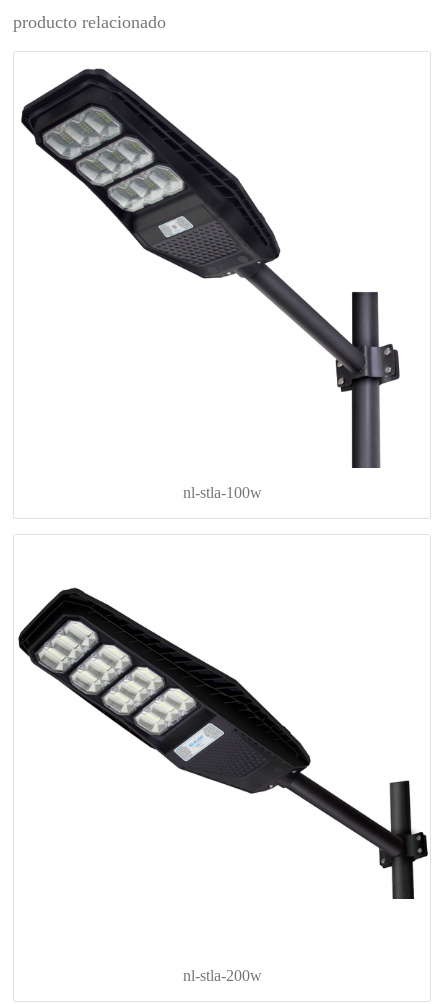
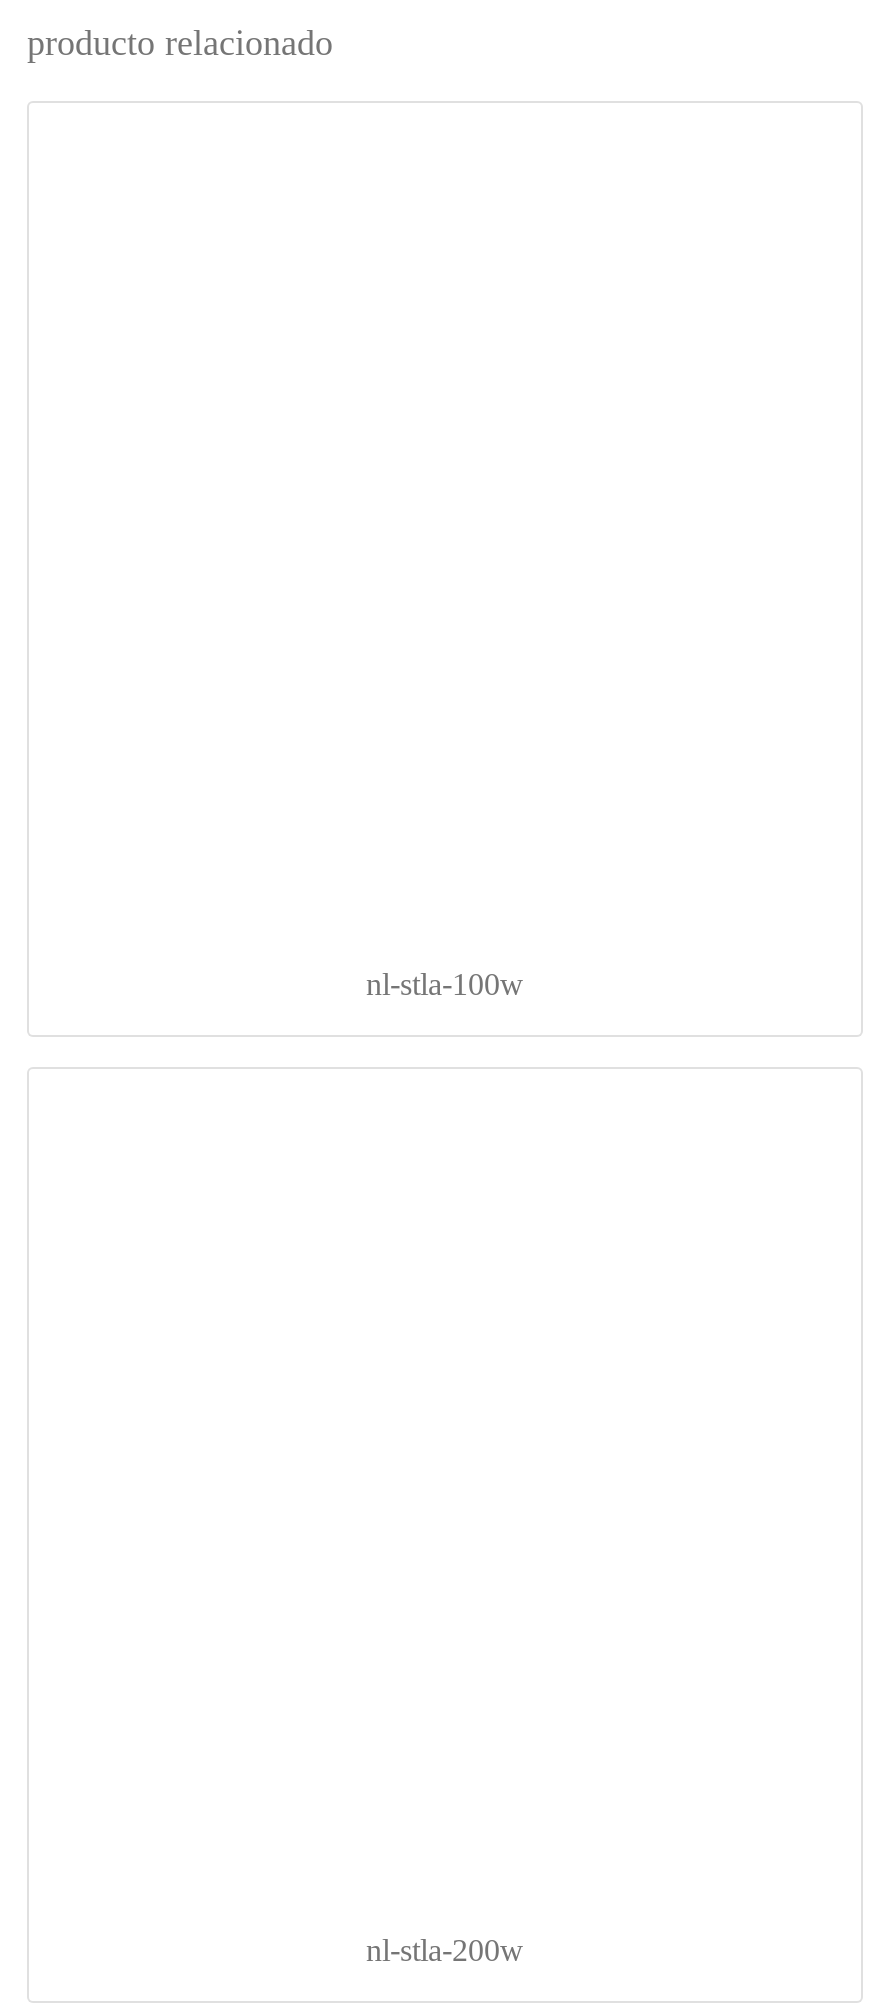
[20,68,401,469] [image] -> none
[17,587,429,900] [image] -> none

